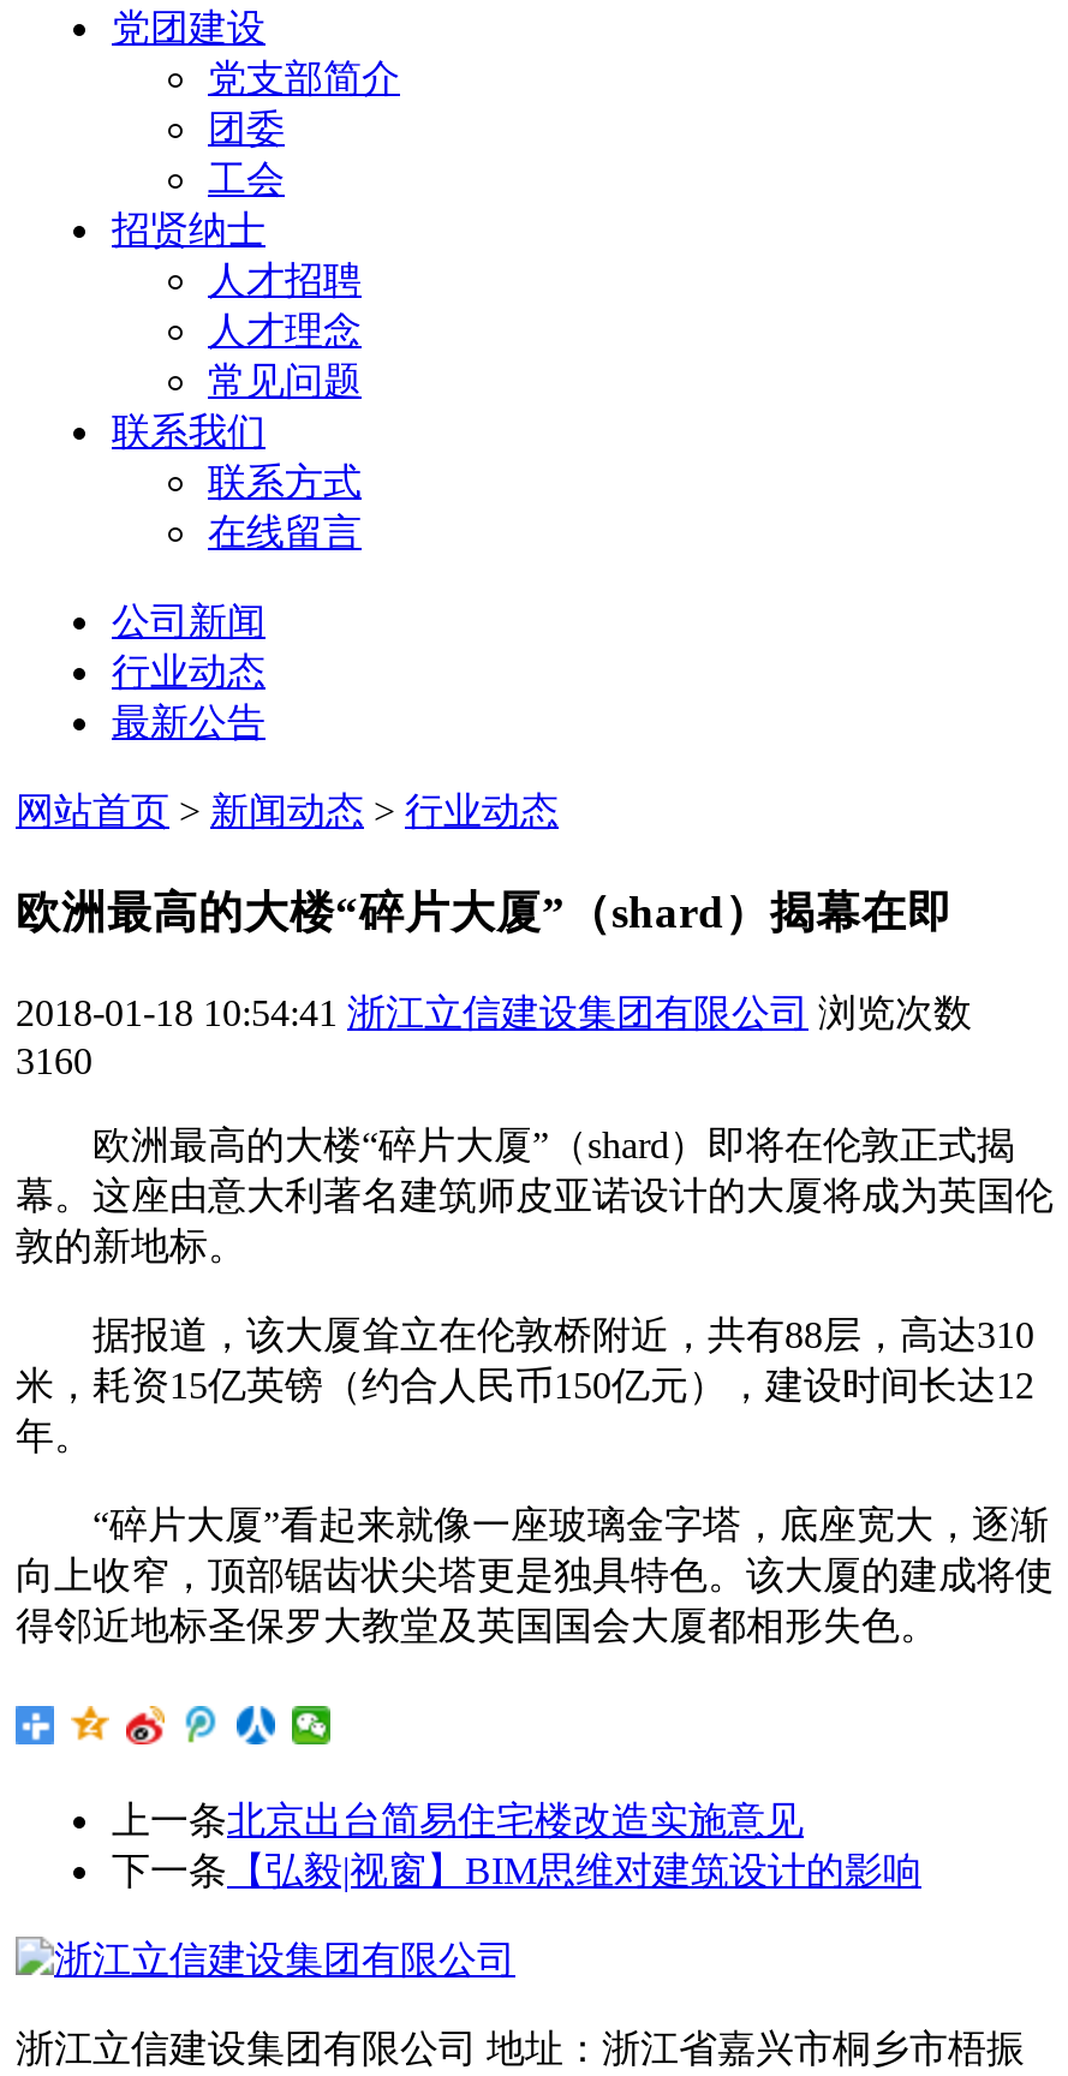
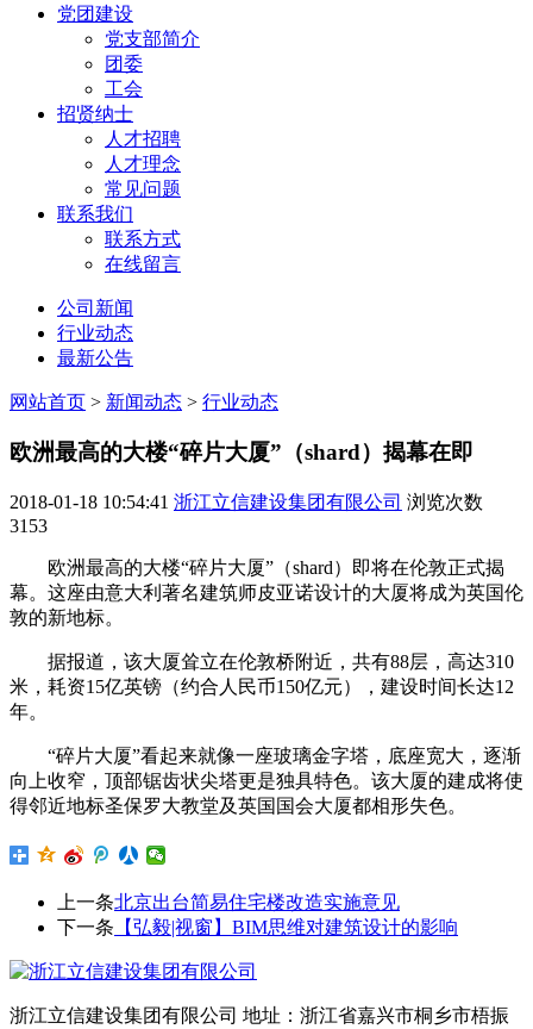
[16,1041,93,1081] 3160 -> [10,516,48,536] 3153

